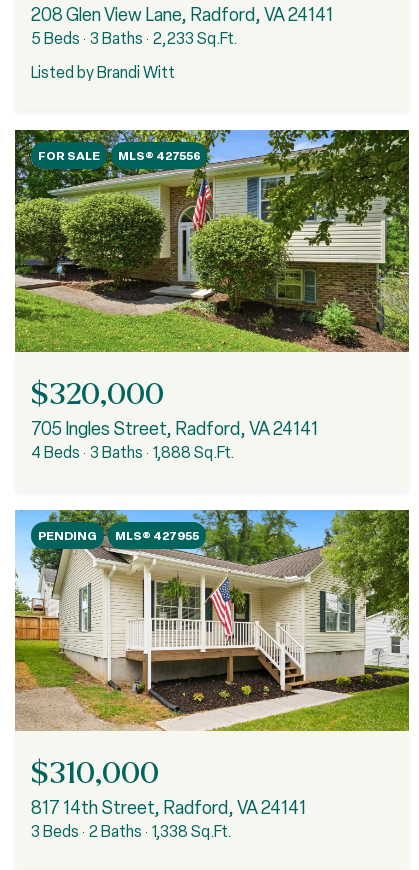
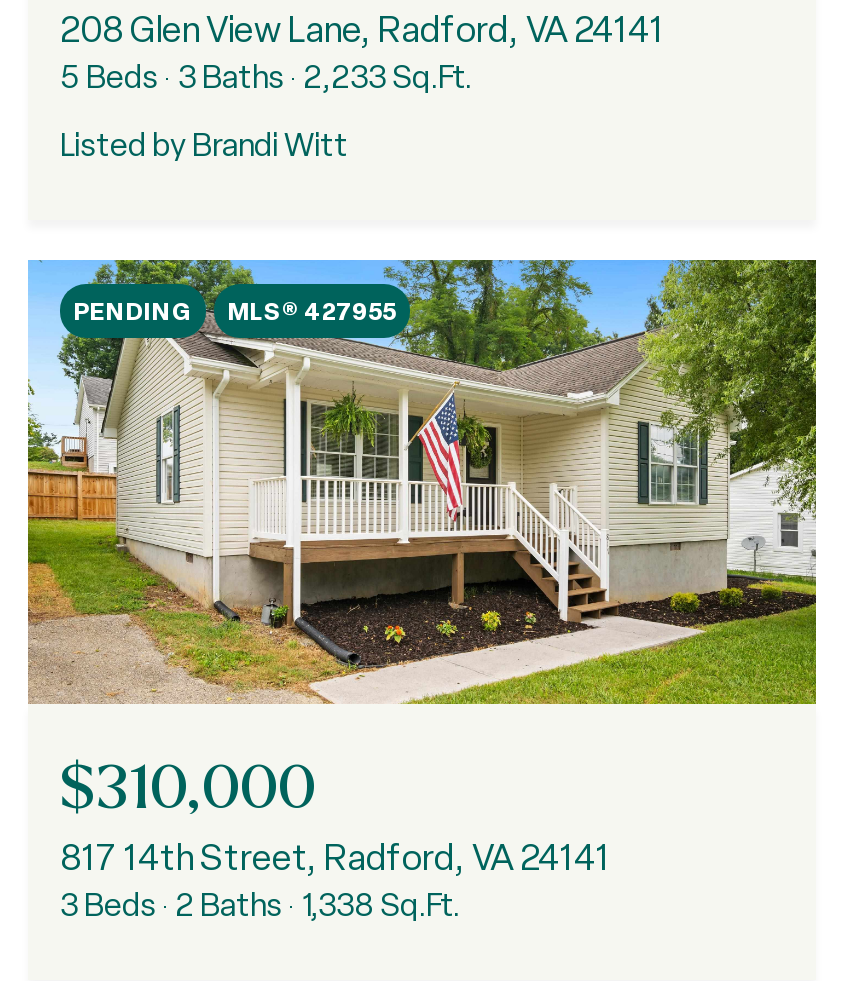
[14,129,410,353] [image] | FOR SALE | MLS® 427556 -> none
[31,373,318,462] $320,000 | 705 Ingles Street, Radford, VA 24141 | 4 Beds 3 Baths 1,888 Sq.Ft. -> none

